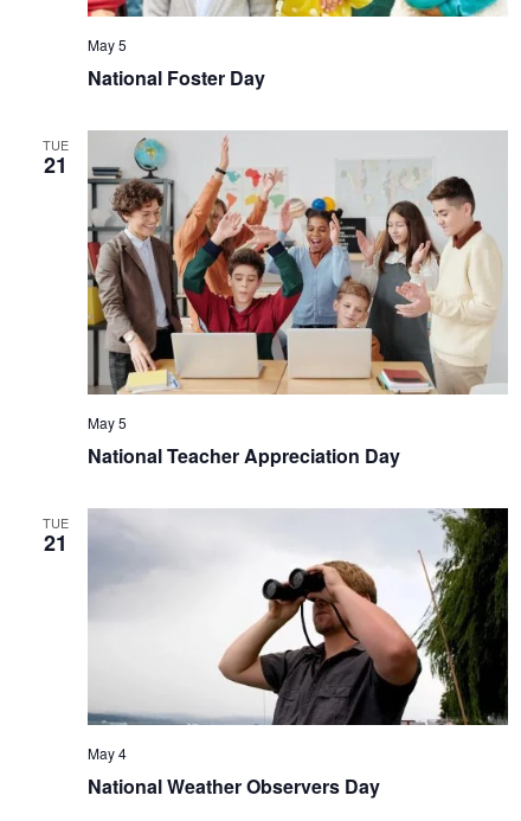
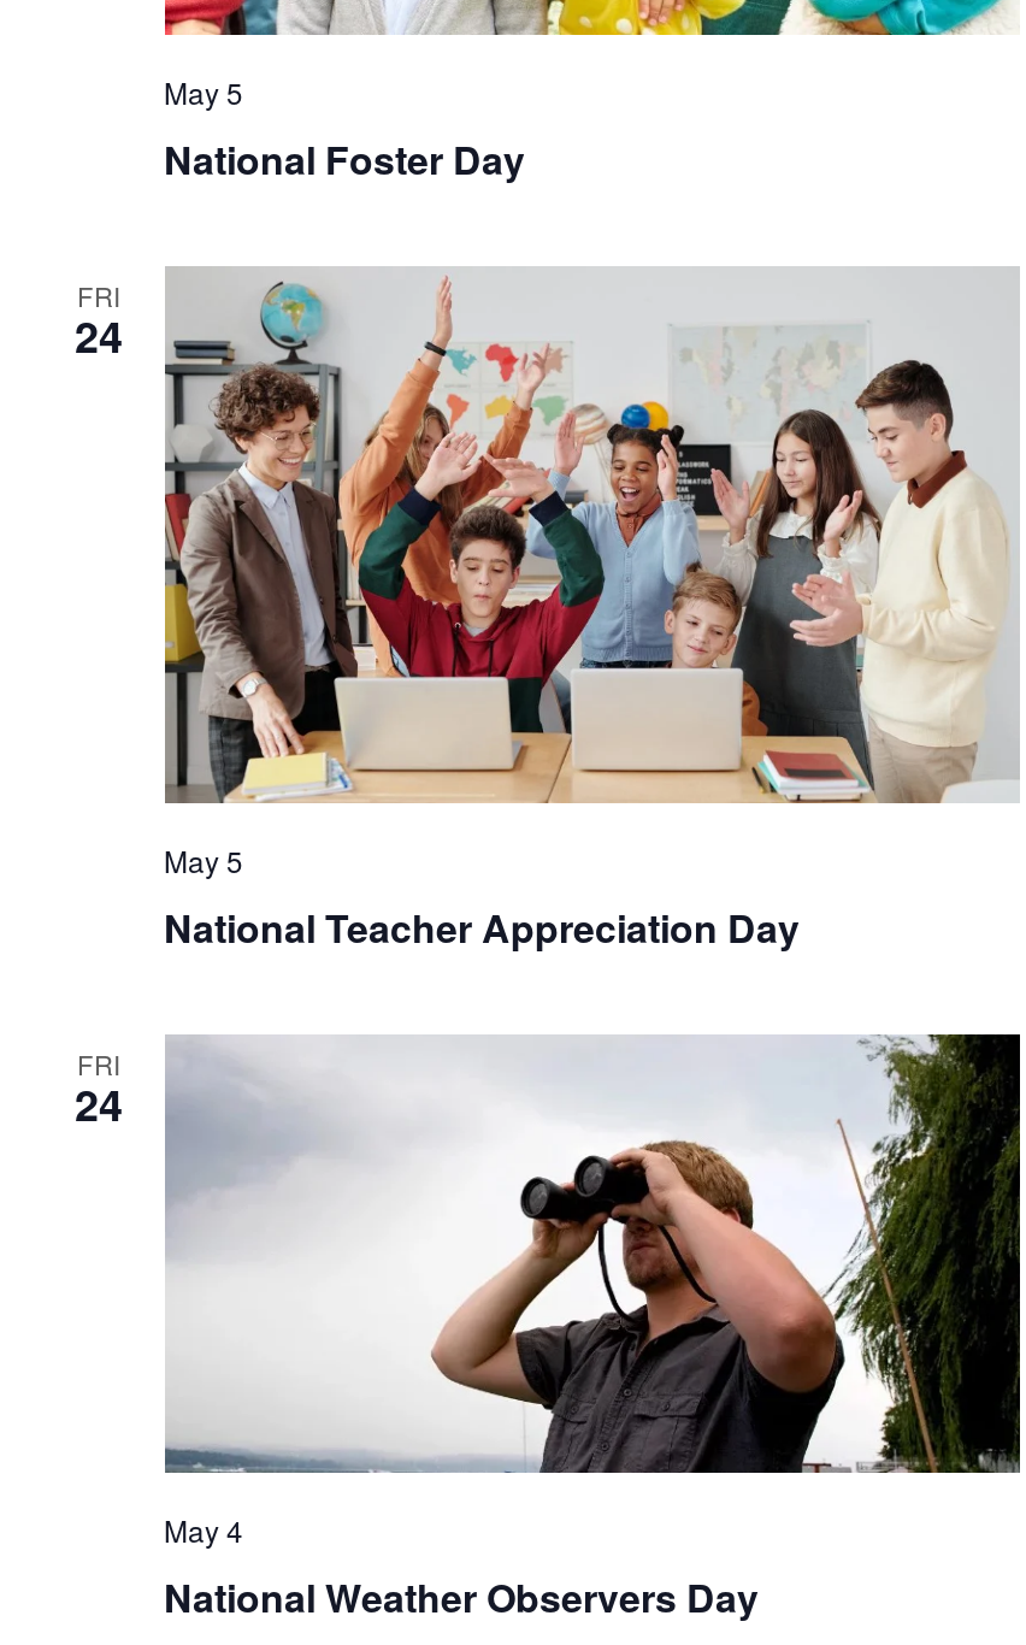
[42,136,68,181] TUE | 21 -> [75,276,123,367] FRI | 24
[42,513,68,558] TUE | 21 -> [75,1043,123,1134] FRI | 24

